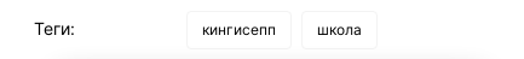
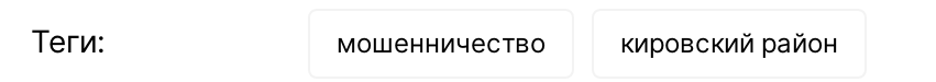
[202,20,362,38] кингисепп | школа -> [337,25,838,58] мошенничество | кировский район

